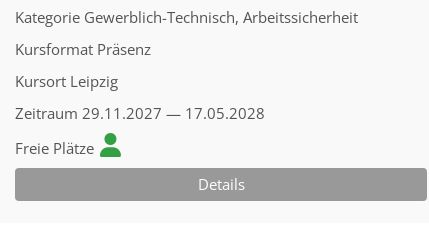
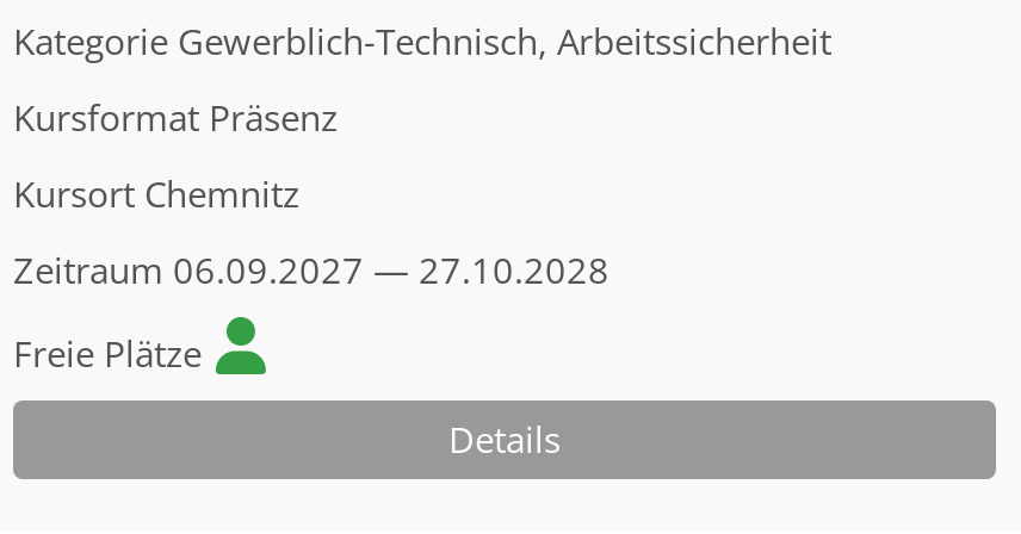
[15,71,118,91] Kursort Leipzig -> [13,169,299,217] Kursort Chemnitz
[15,103,265,123] Zeitraum 29.11.2027 — 17.05.2028 -> [13,246,609,293] Zeitraum 06.09.2027 — 27.10.2028

